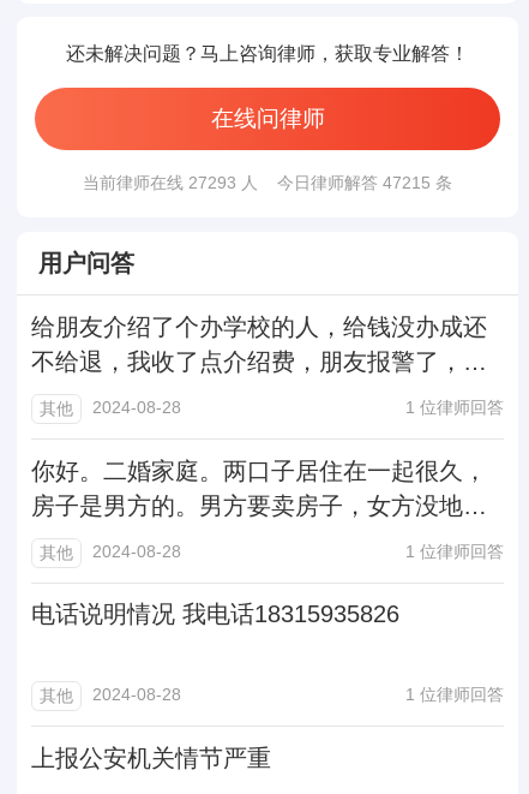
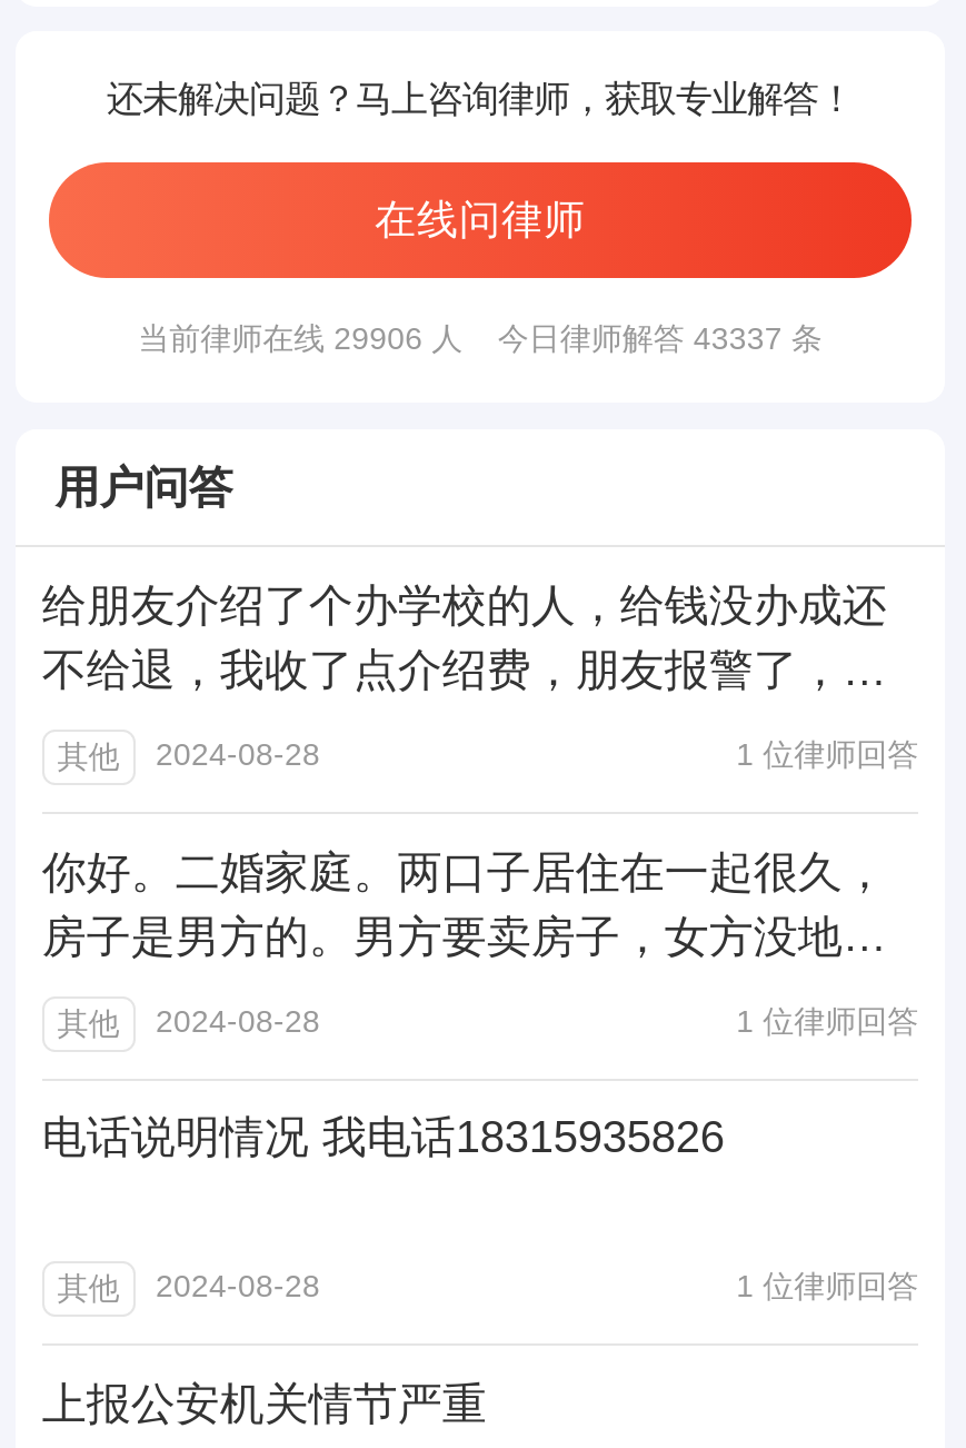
[83,173,258,193] 当前律师在线 27293 人 -> [138,321,463,357] 当前律师在线 29906 人
[277,173,452,193] 今日律师解答 47215 条 -> [498,321,822,357] 今日律师解答 43337 条

